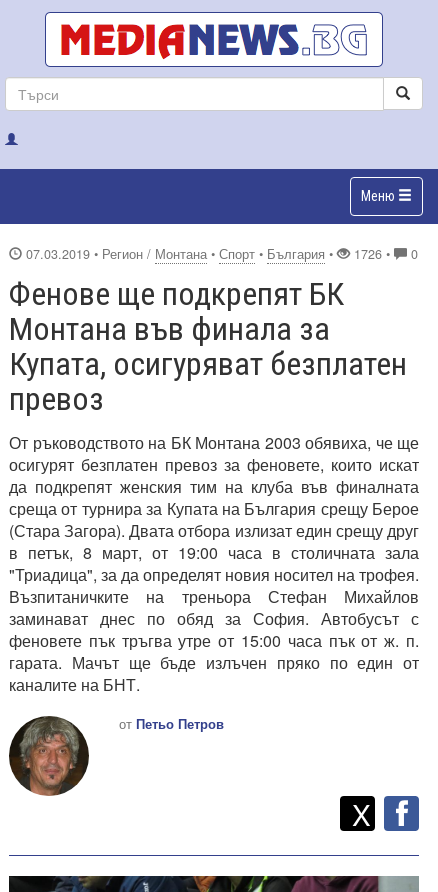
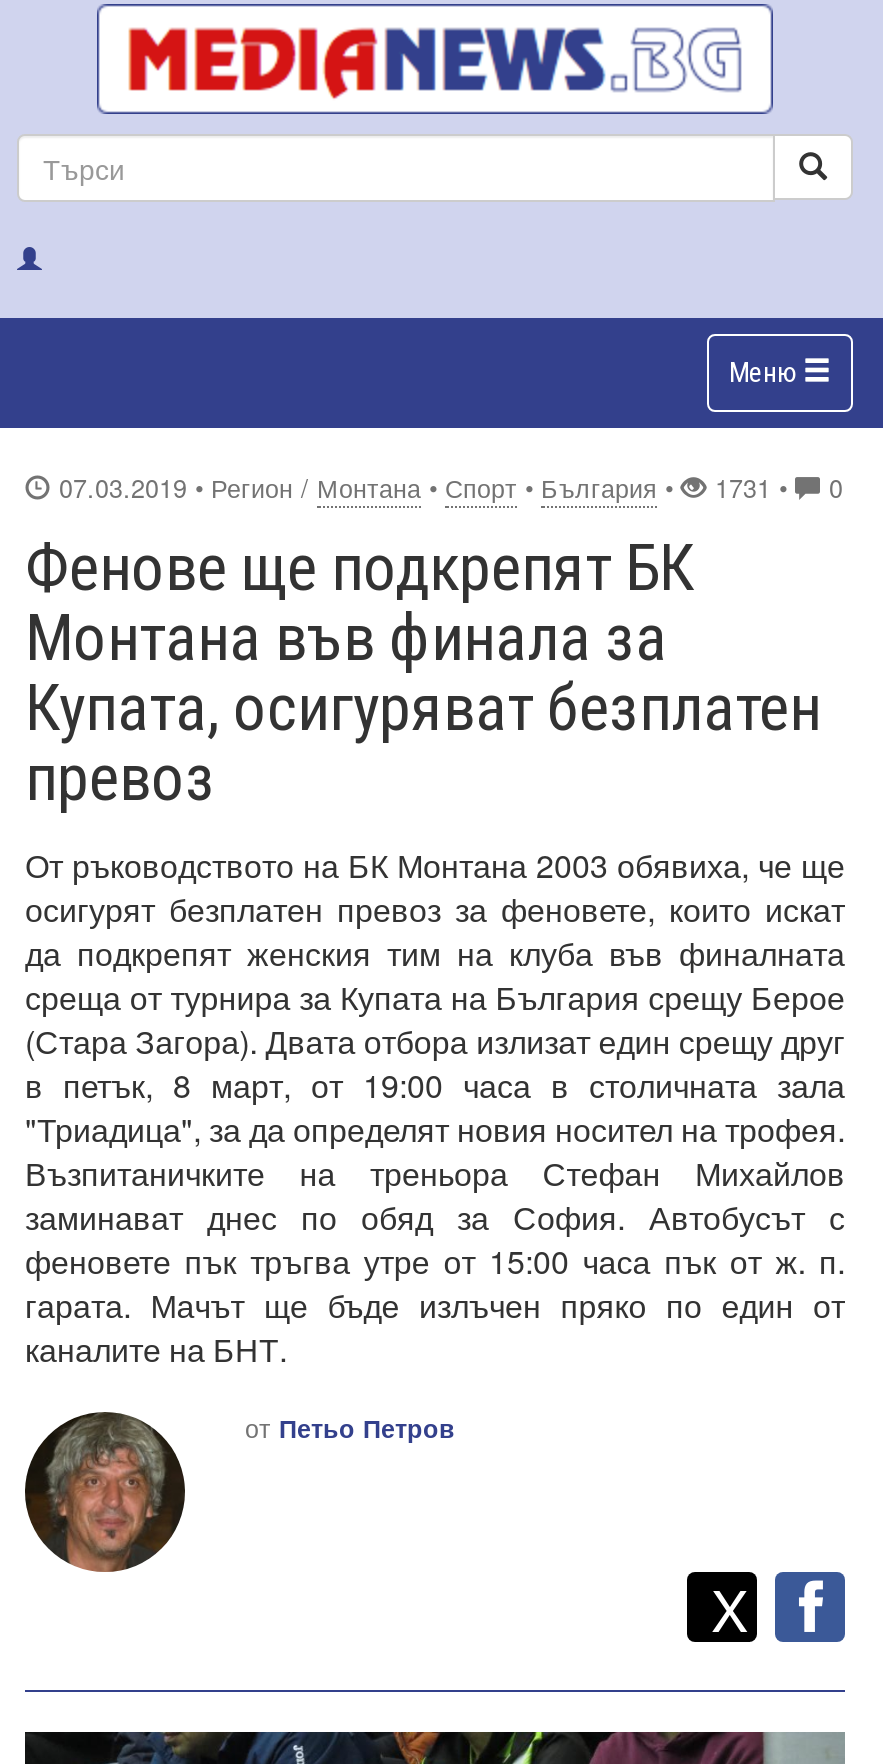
[26,244,418,262] 07.03.2019 • Регион / Монтана • Спорт • България • 1726 • 0 -> [59,469,843,505] 07.03.2019 • Регион / Монтана • Спорт • България • 1731 • 0

